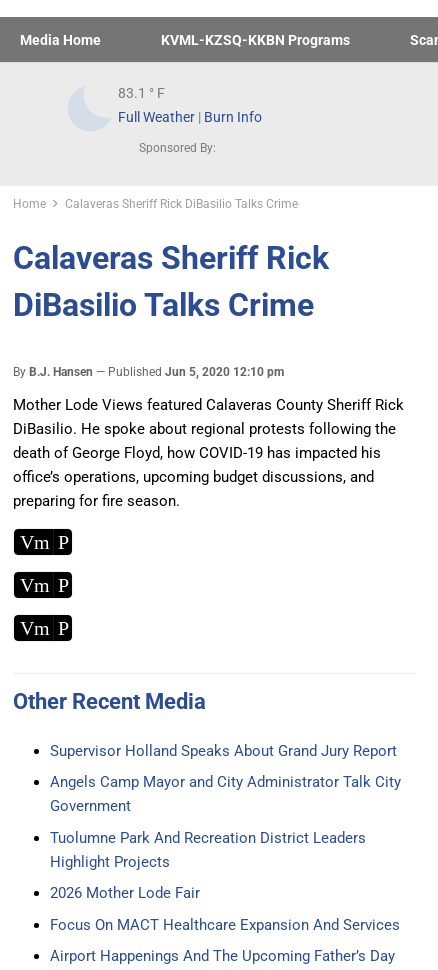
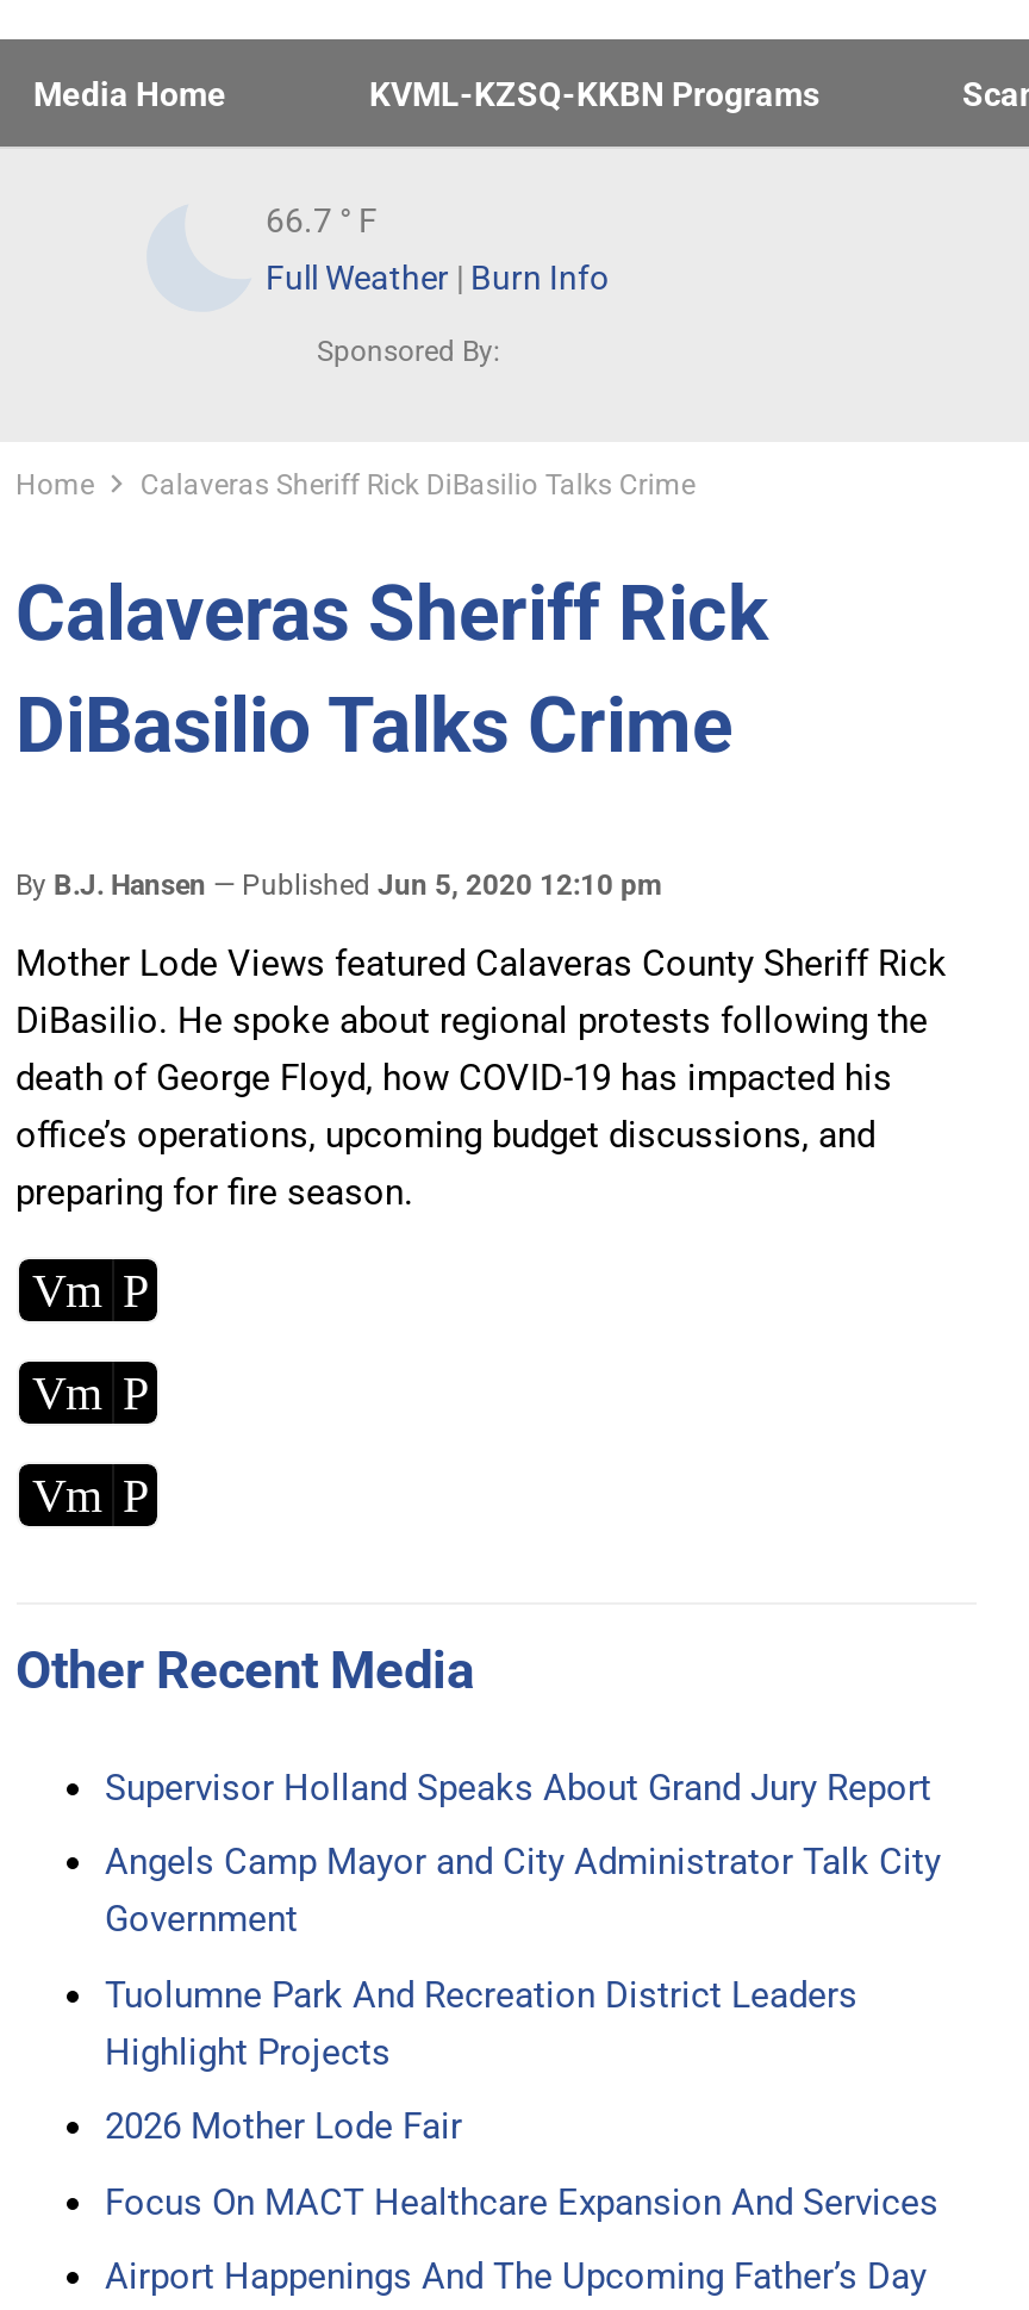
[117,85,164,101] 83.1 ° F -> [266,201,378,239] 66.7 ° F

